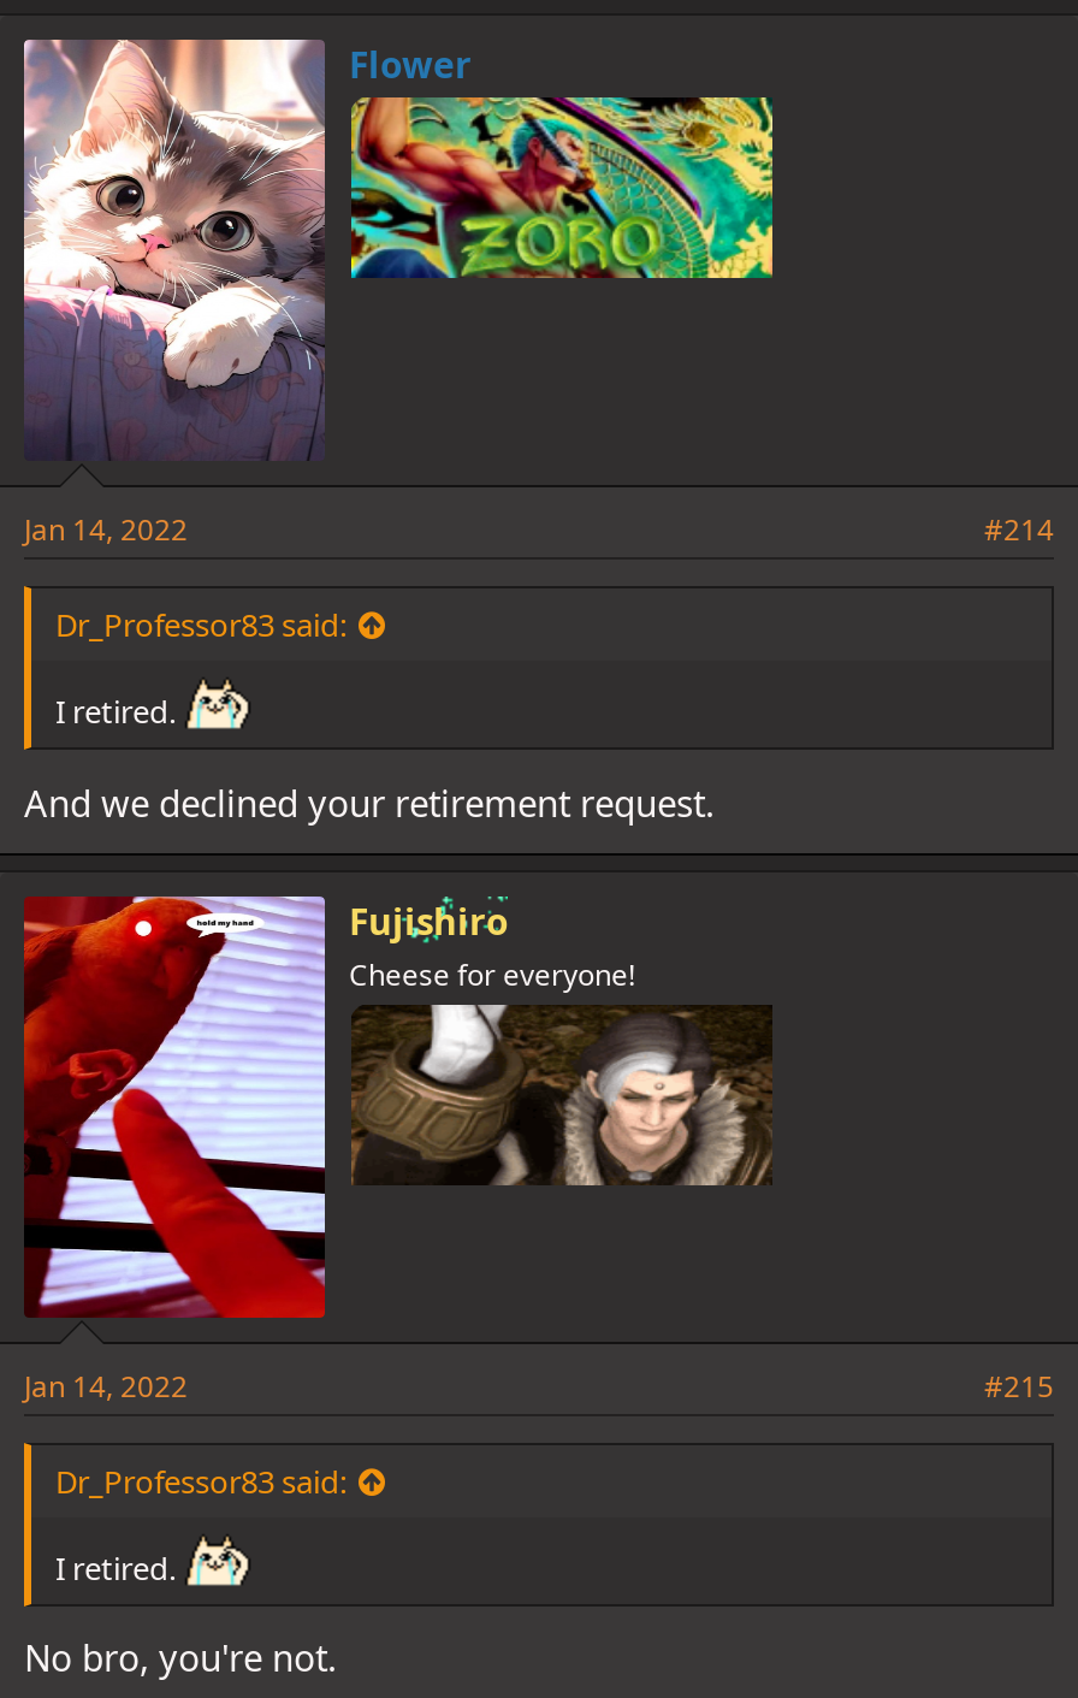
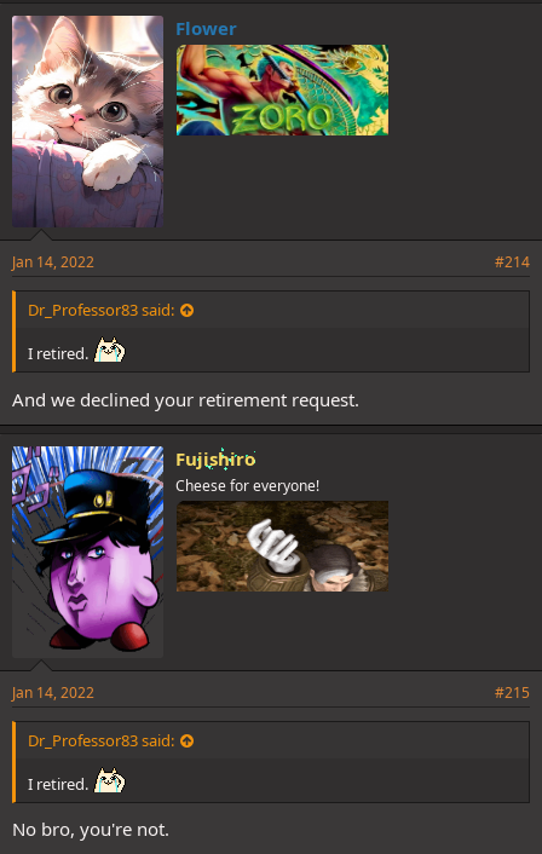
[22,894,327,1320] [image] -> [11,445,165,658] [image]
[351,1002,770,1188] [image] -> [177,501,388,593] [image]

